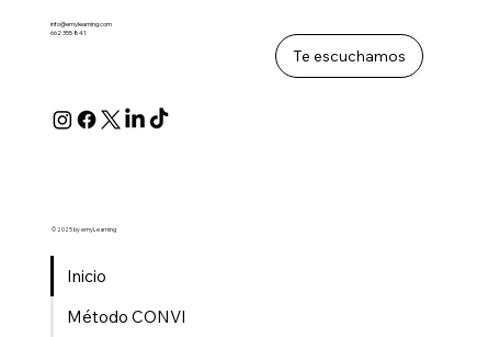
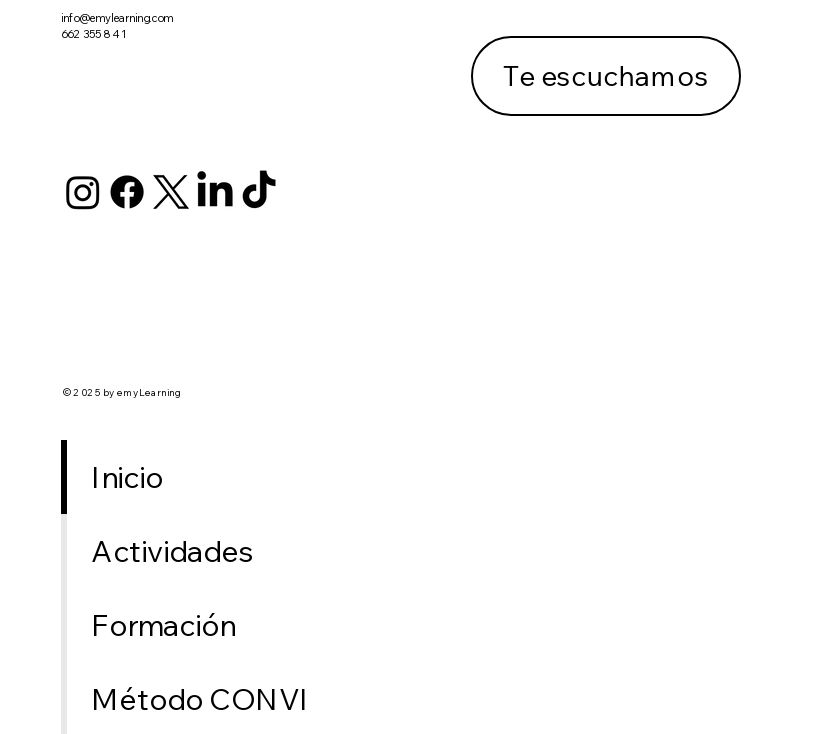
none -> [91,533,255,645] Actividades | Formación

